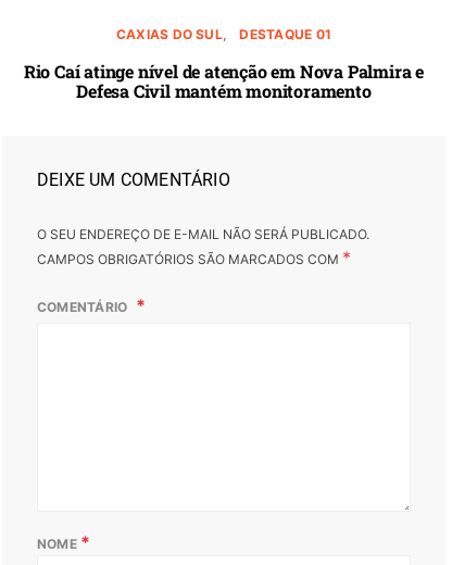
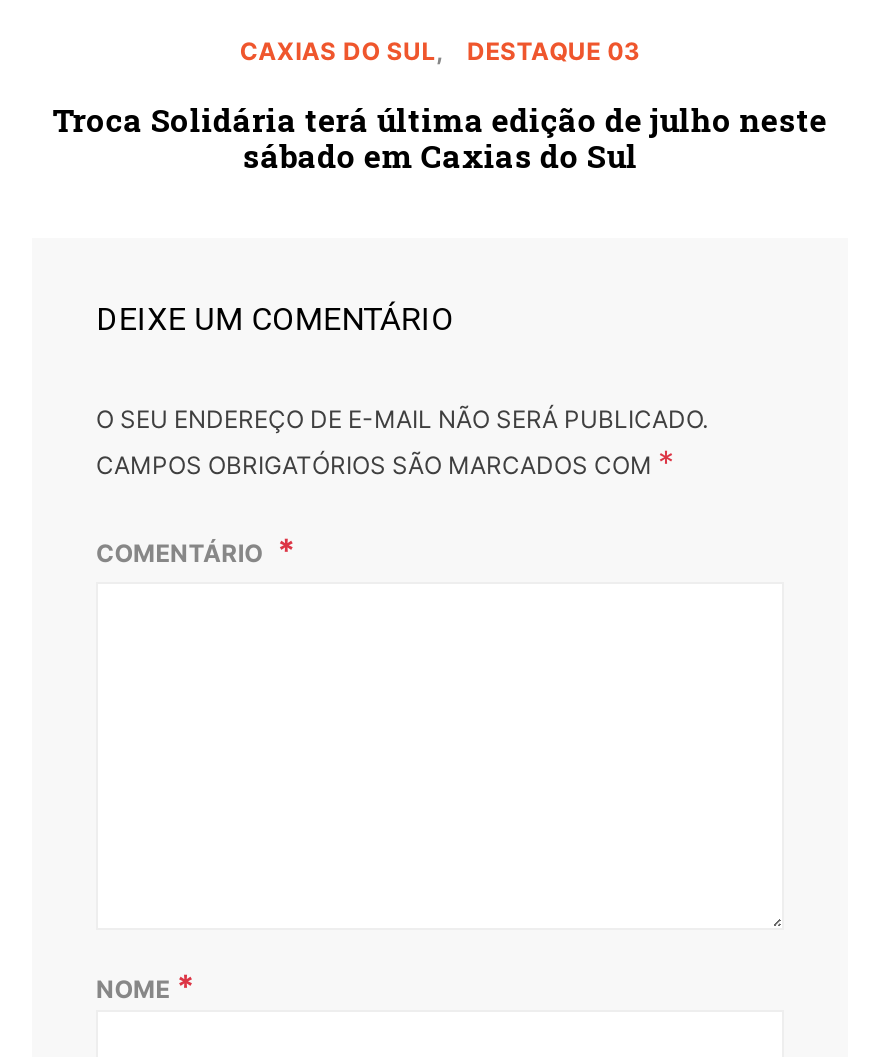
[116,26,332,42] CAXIAS DO SUL DESTAQUE 01 -> [240,36,640,66] CAXIAS DO SUL DESTAQUE 03
[24,60,424,102] Rio Caí atinge nível de atenção em Nova Palmira e | Defesa Civil mantém monitoramento -> [53,98,827,176] Troca Solidária terá última edição de julho neste | sábado em Caxias do Sul

